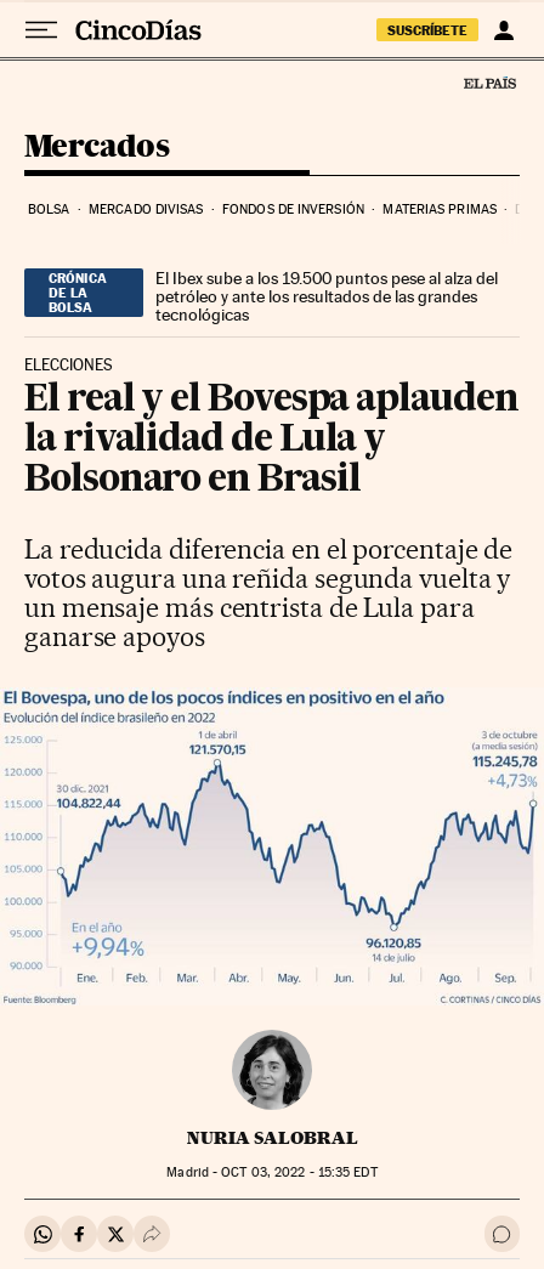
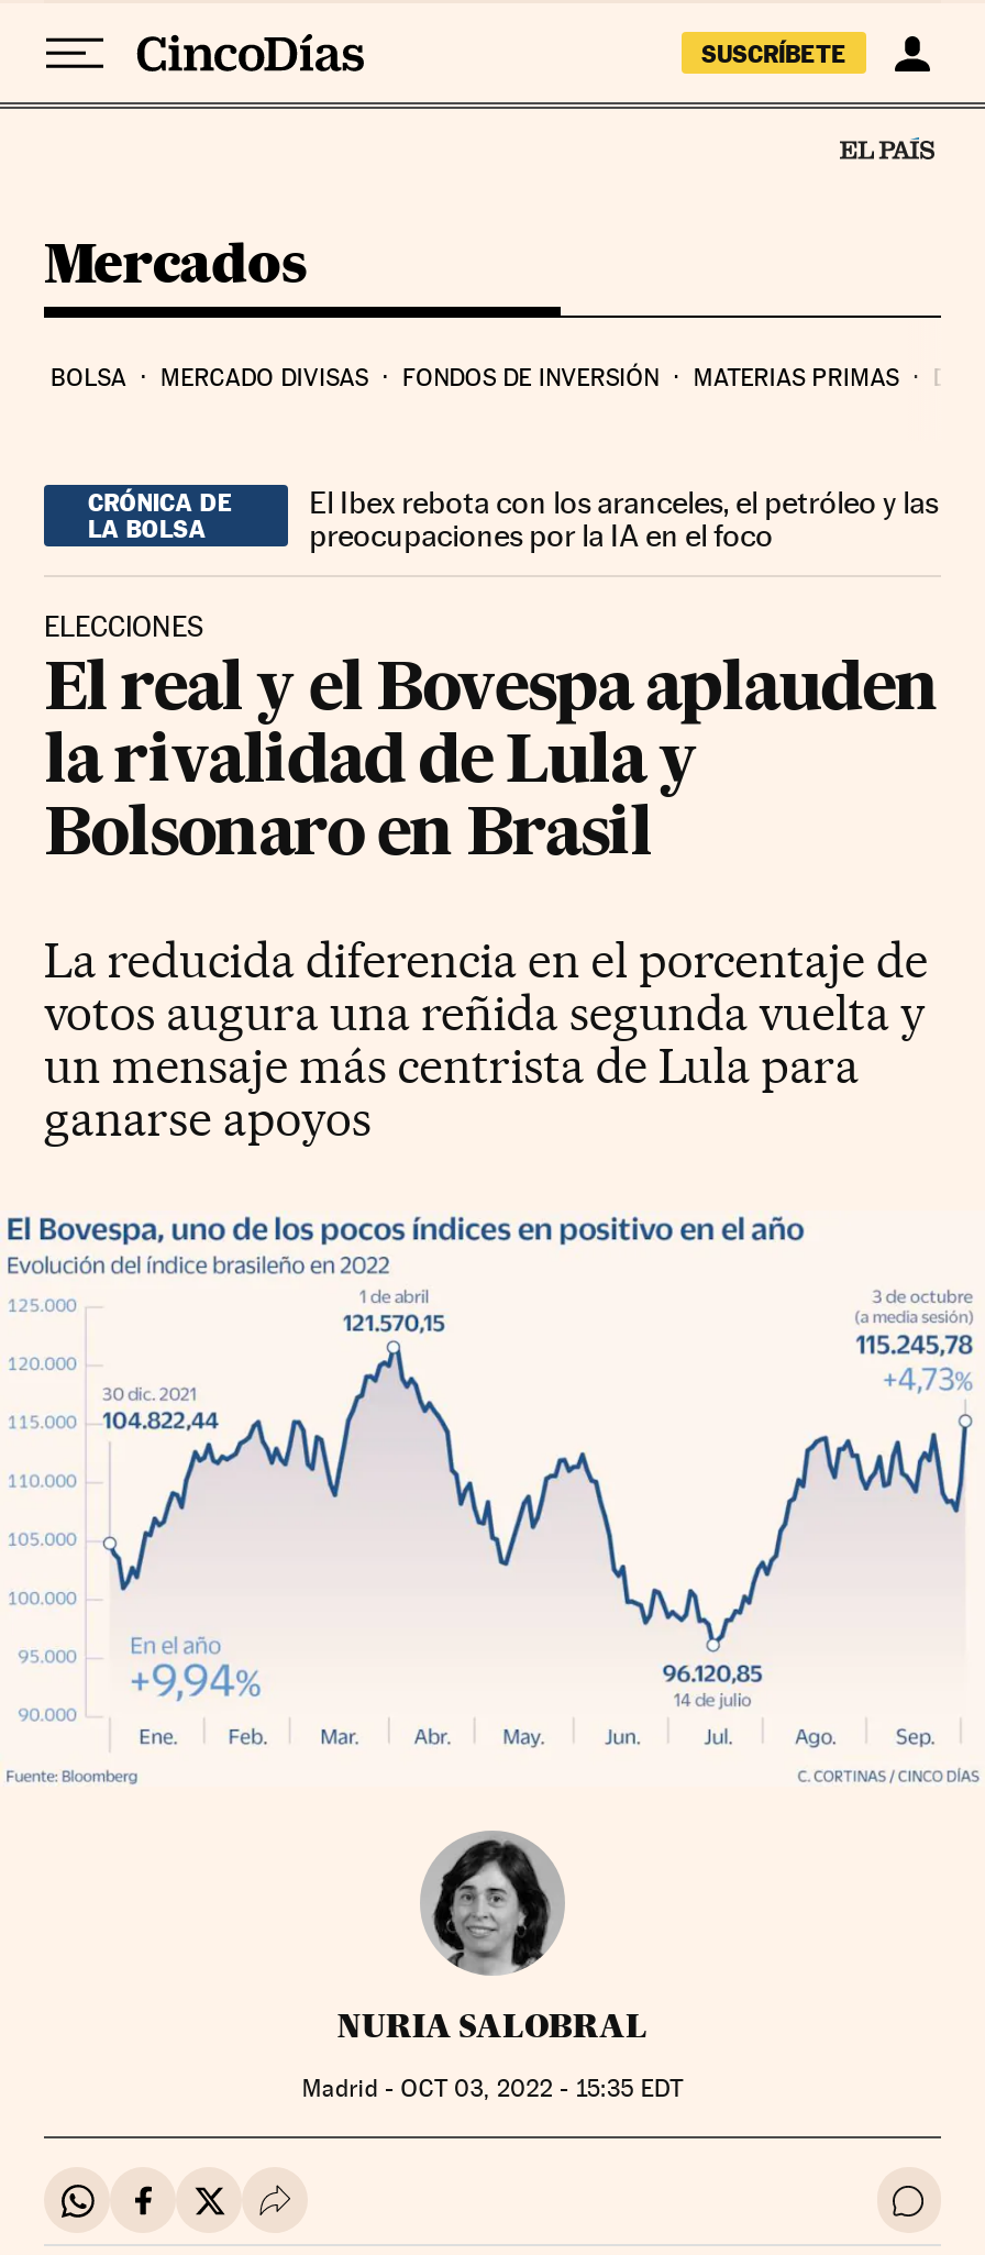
[156,268,498,324] El Ibex sube a los 19.500 puntos pese al alza del | petróleo y ante los resultados de las grandes | tecnológicas -> [309,484,938,552] El Ibex rebota con los aranceles, el petróleo y las | preocupaciones por la IA en el foco

